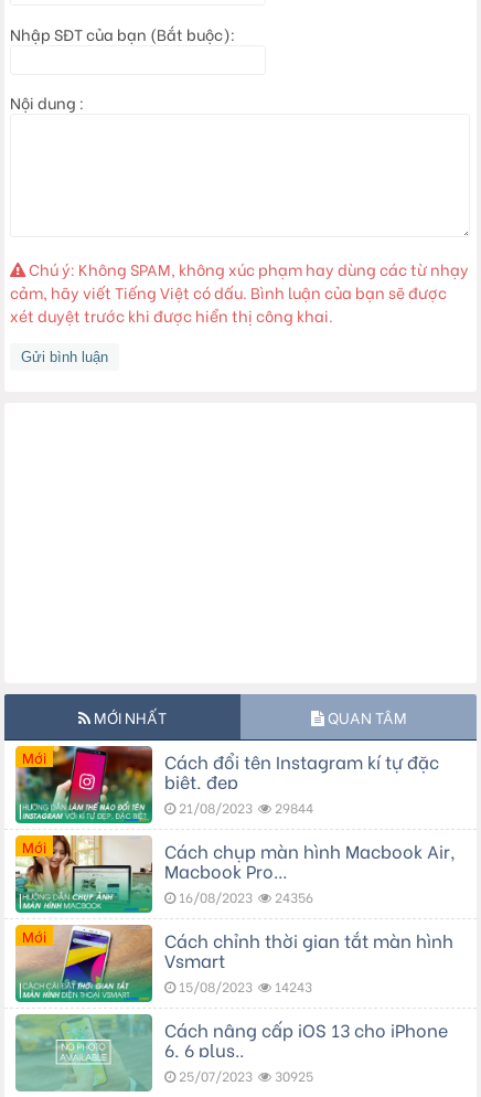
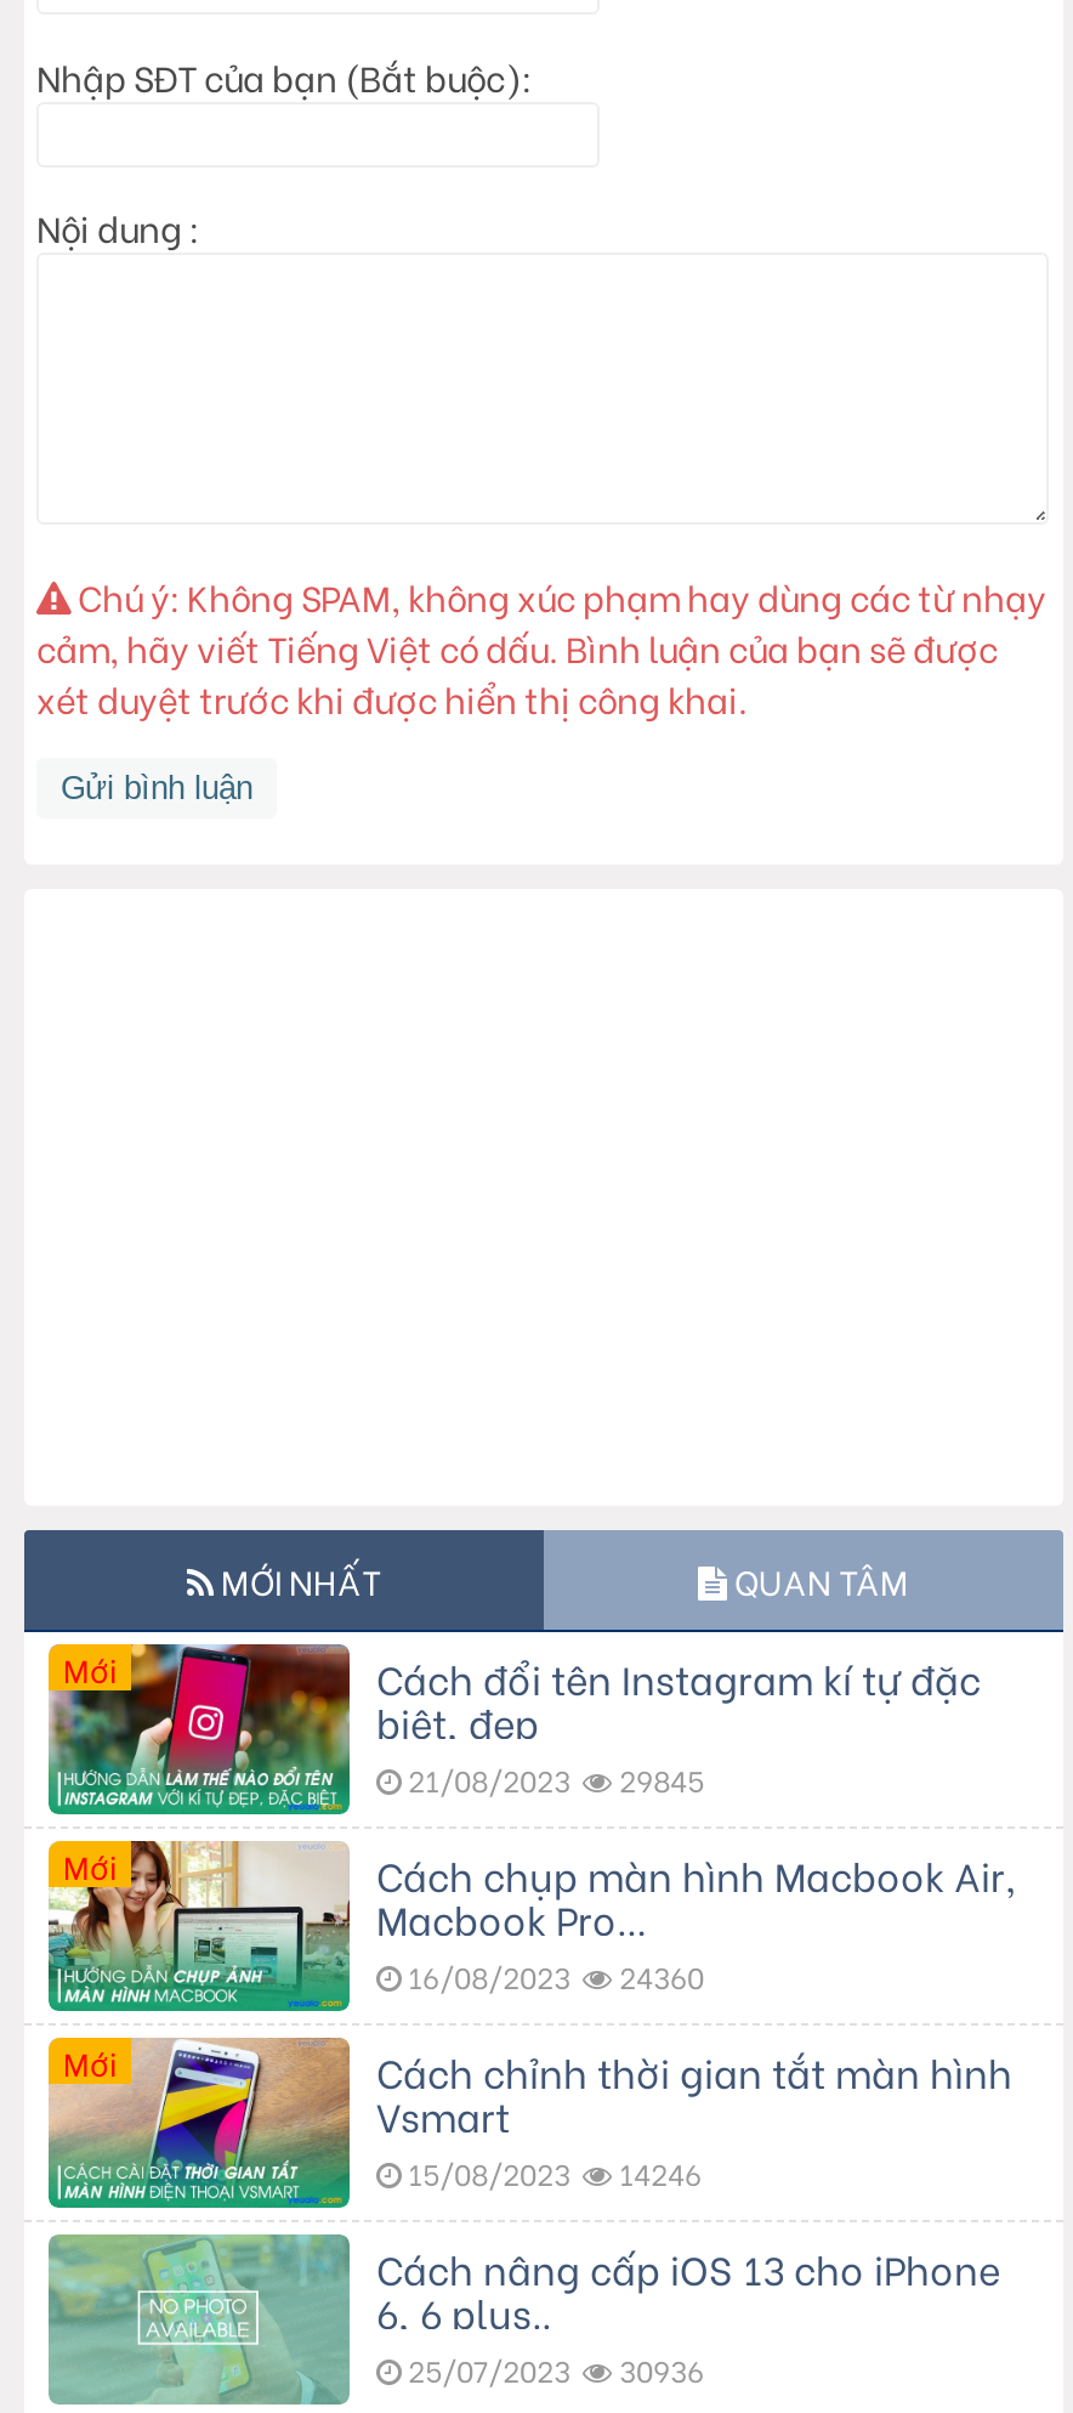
[175,798,313,817] 21/08/2023 29844 -> [401,1759,704,1800] 21/08/2023 29845
[175,888,313,906] 16/08/2023 24356 -> [401,1956,704,1997] 16/08/2023 24360
[175,977,312,996] 15/08/2023 14243 -> [401,2152,702,2194] 15/08/2023 14246
[175,1066,313,1085] 25/07/2023 30925 -> [401,2349,704,2390] 25/07/2023 30936

